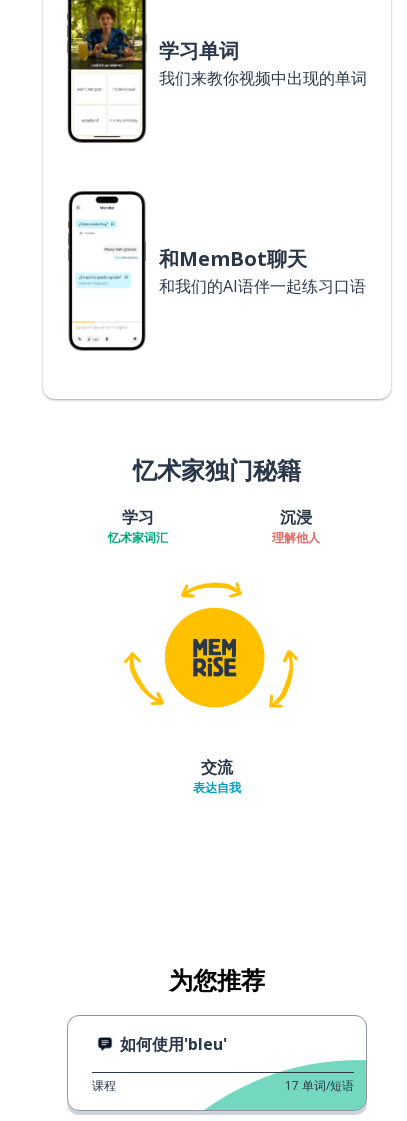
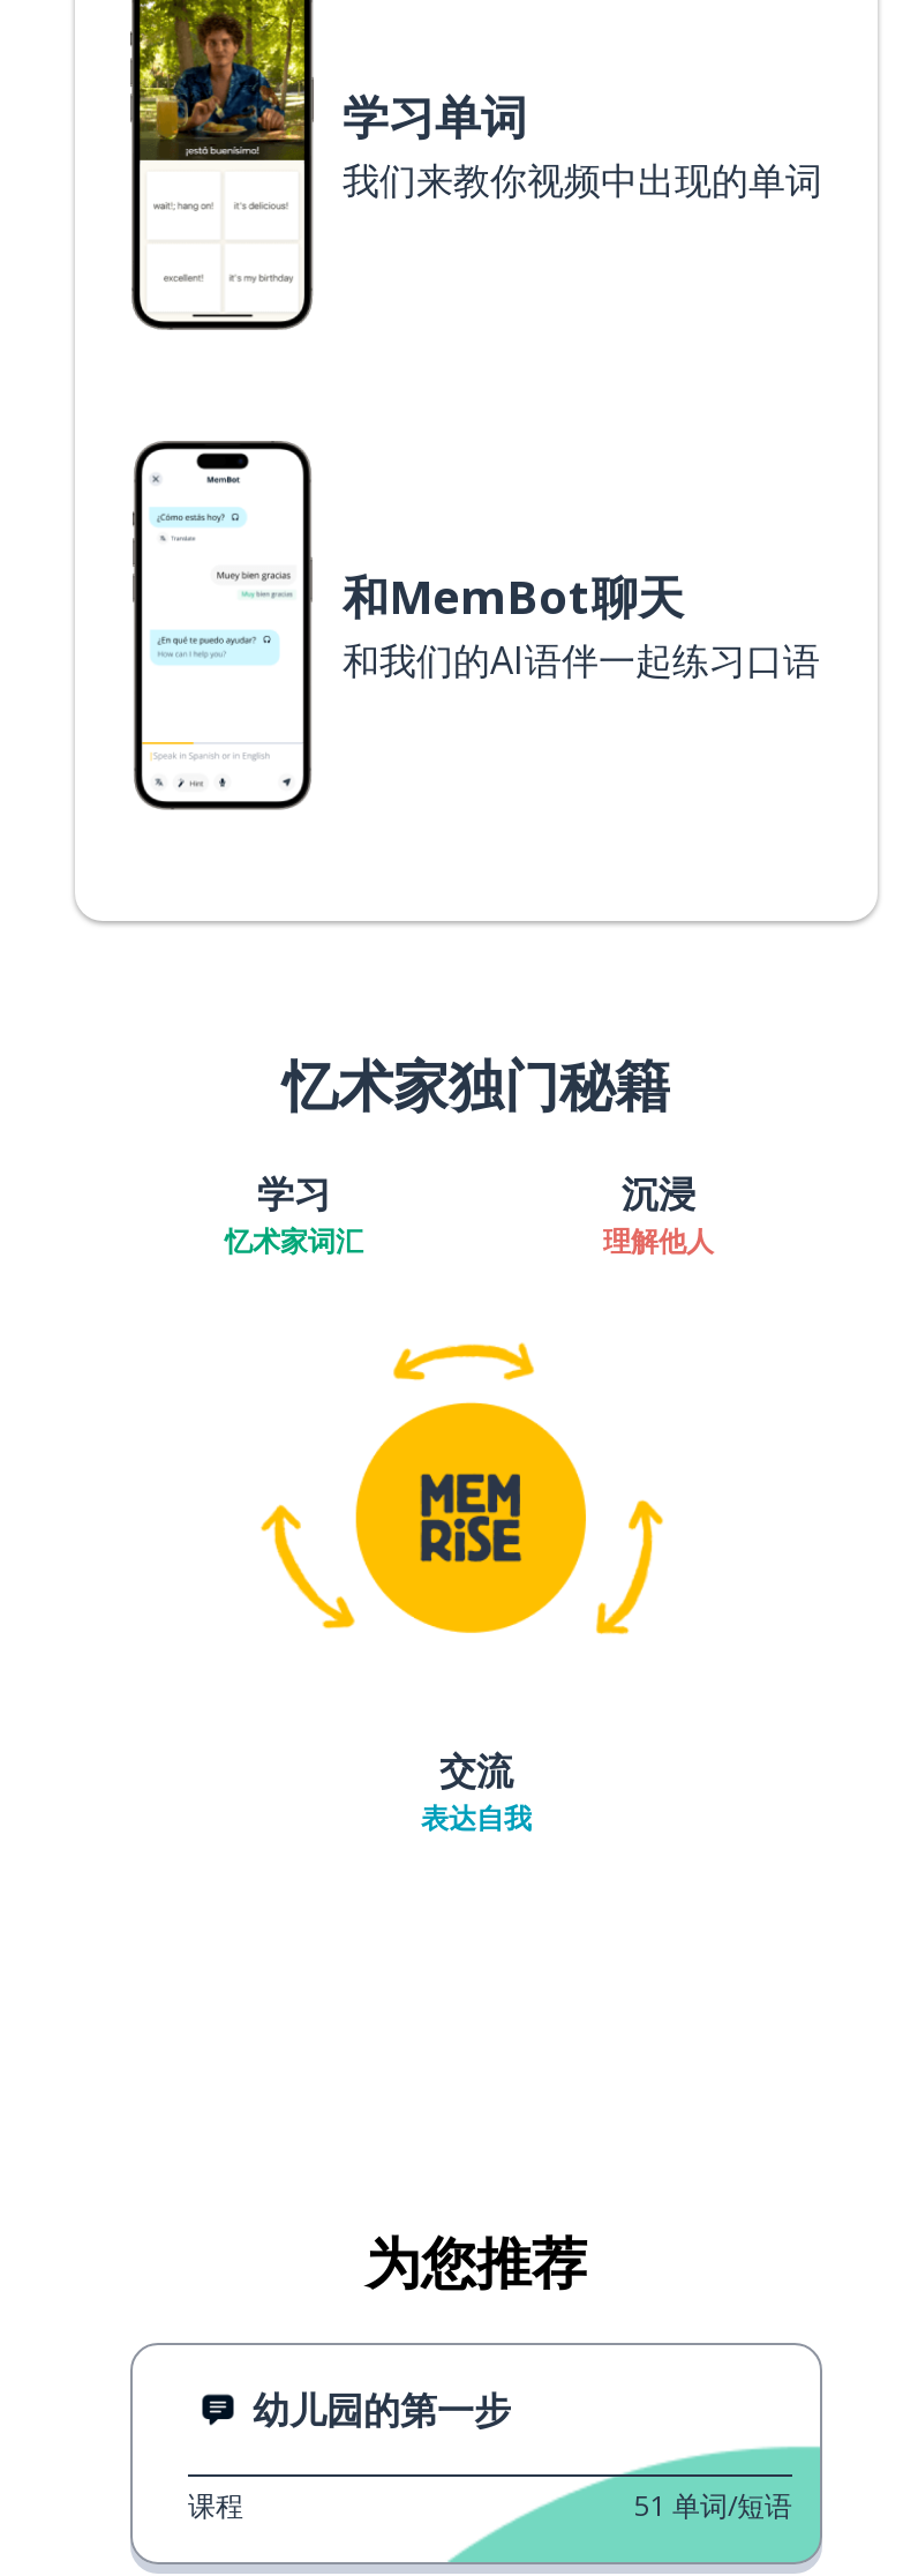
[120,1033,227,1055] 如何使用'bleu' -> [253,2384,511,2435] 幼儿园的第一步
[285,1077,354,1094] 17 单词/短语 -> [633,2486,792,2525] 51 单词/短语

